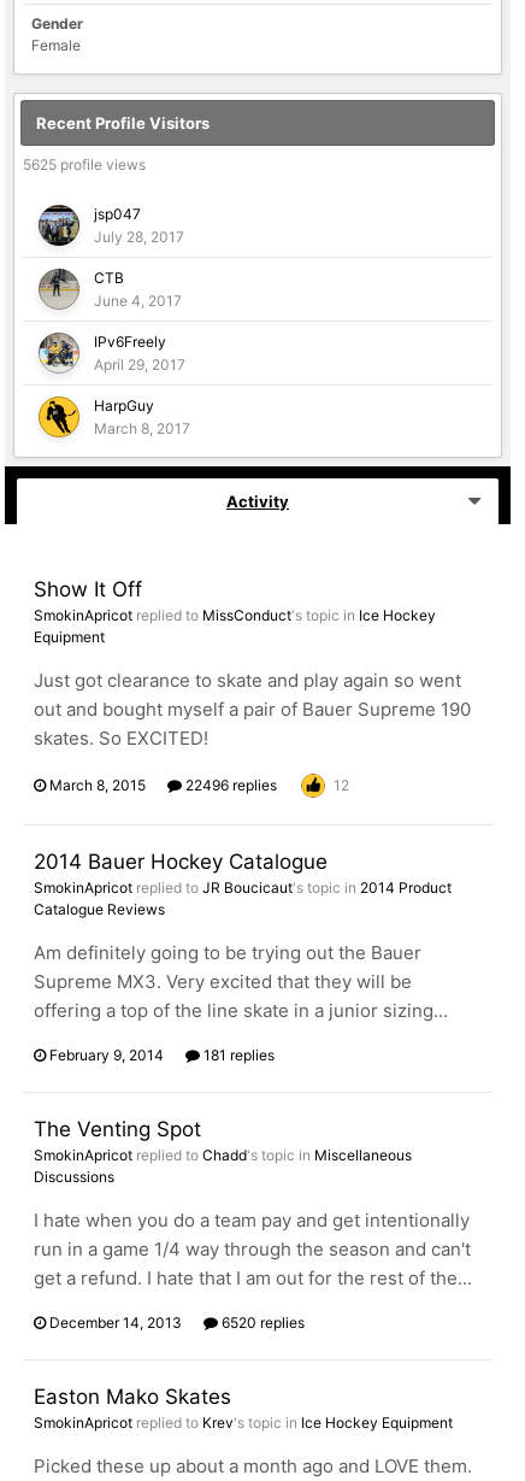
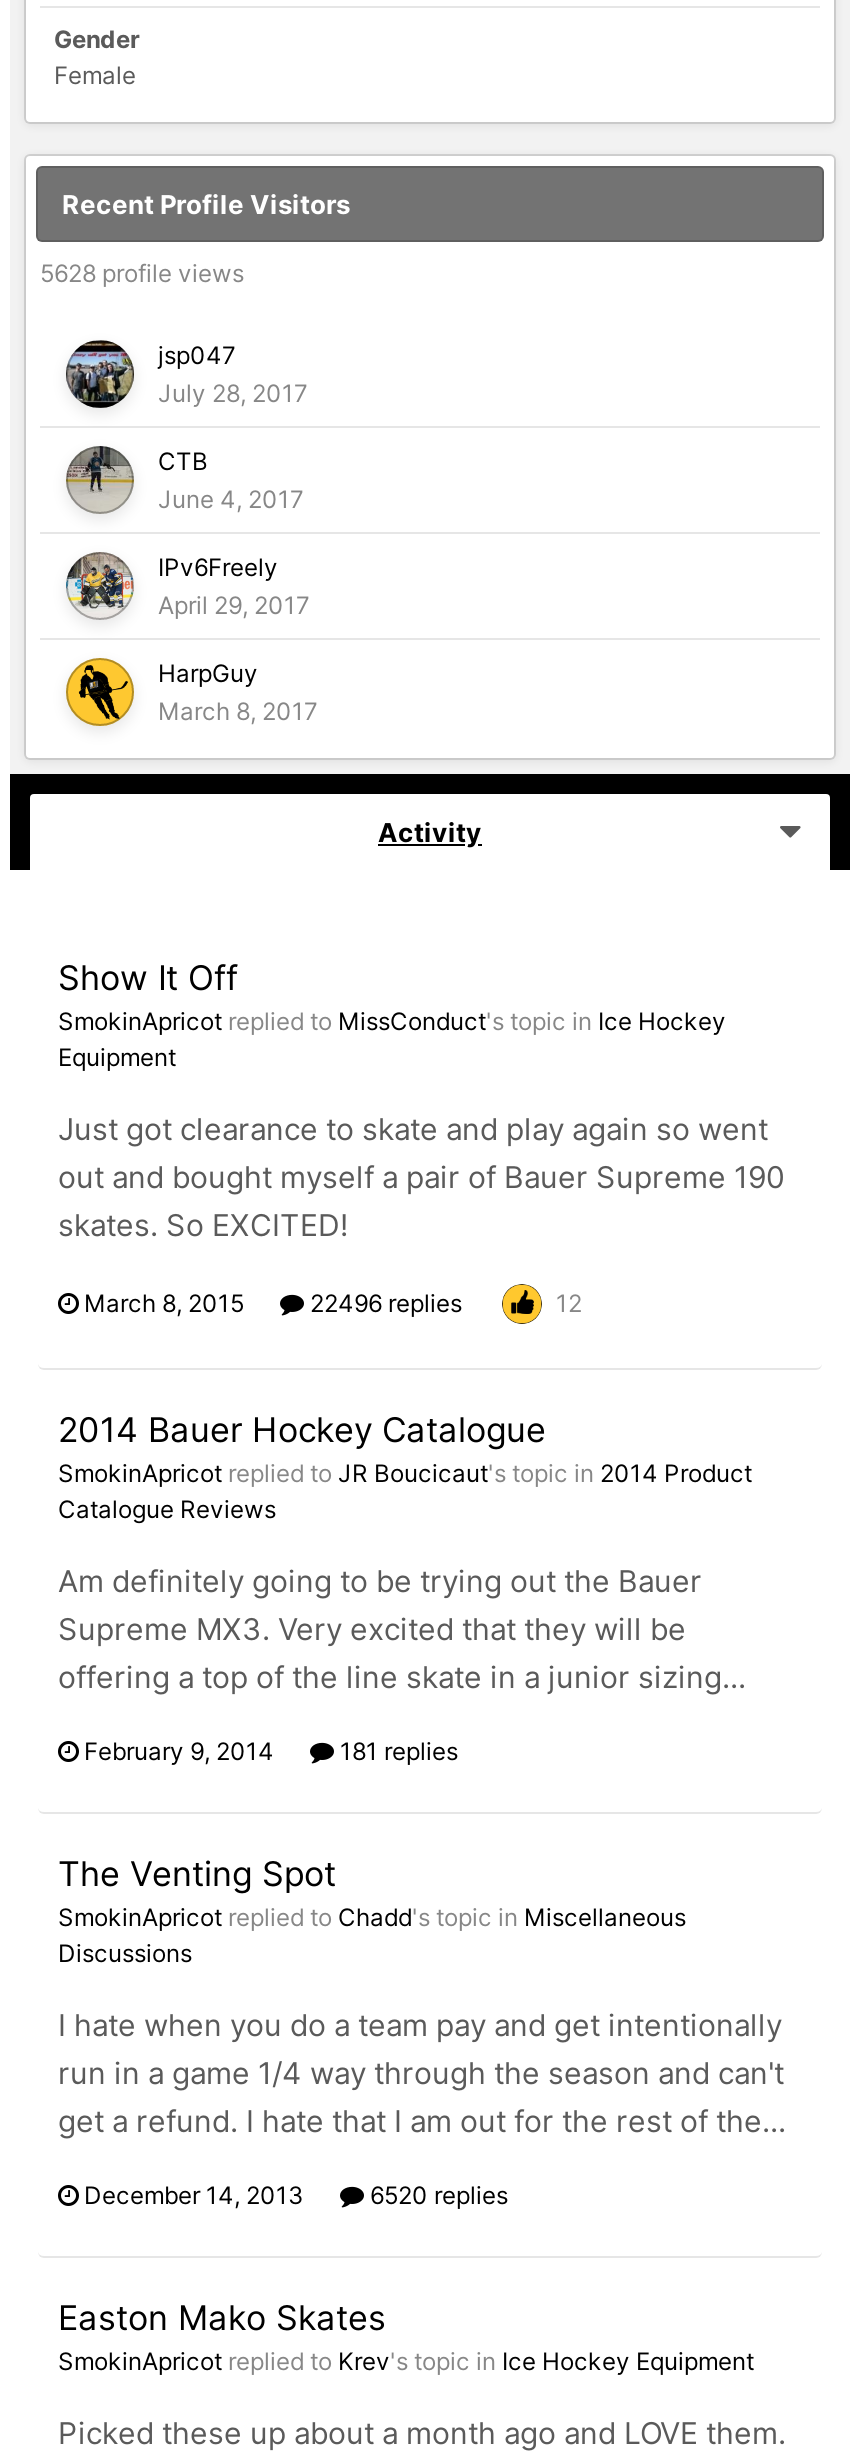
[23,155,146,174] 5625 profile views -> [40,258,244,288] 5628 profile views

